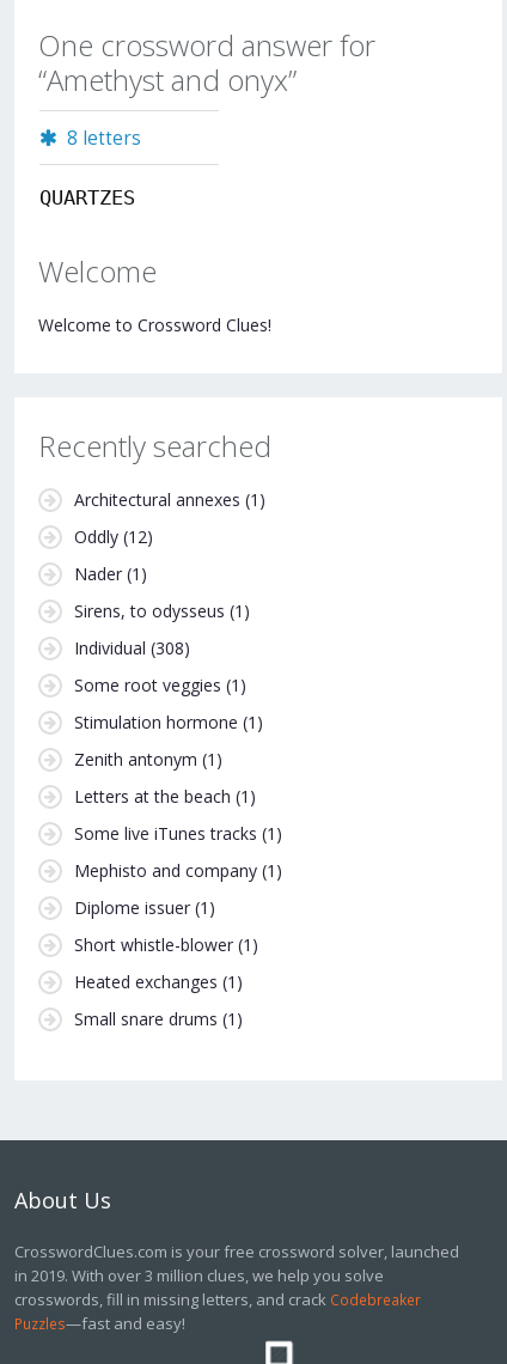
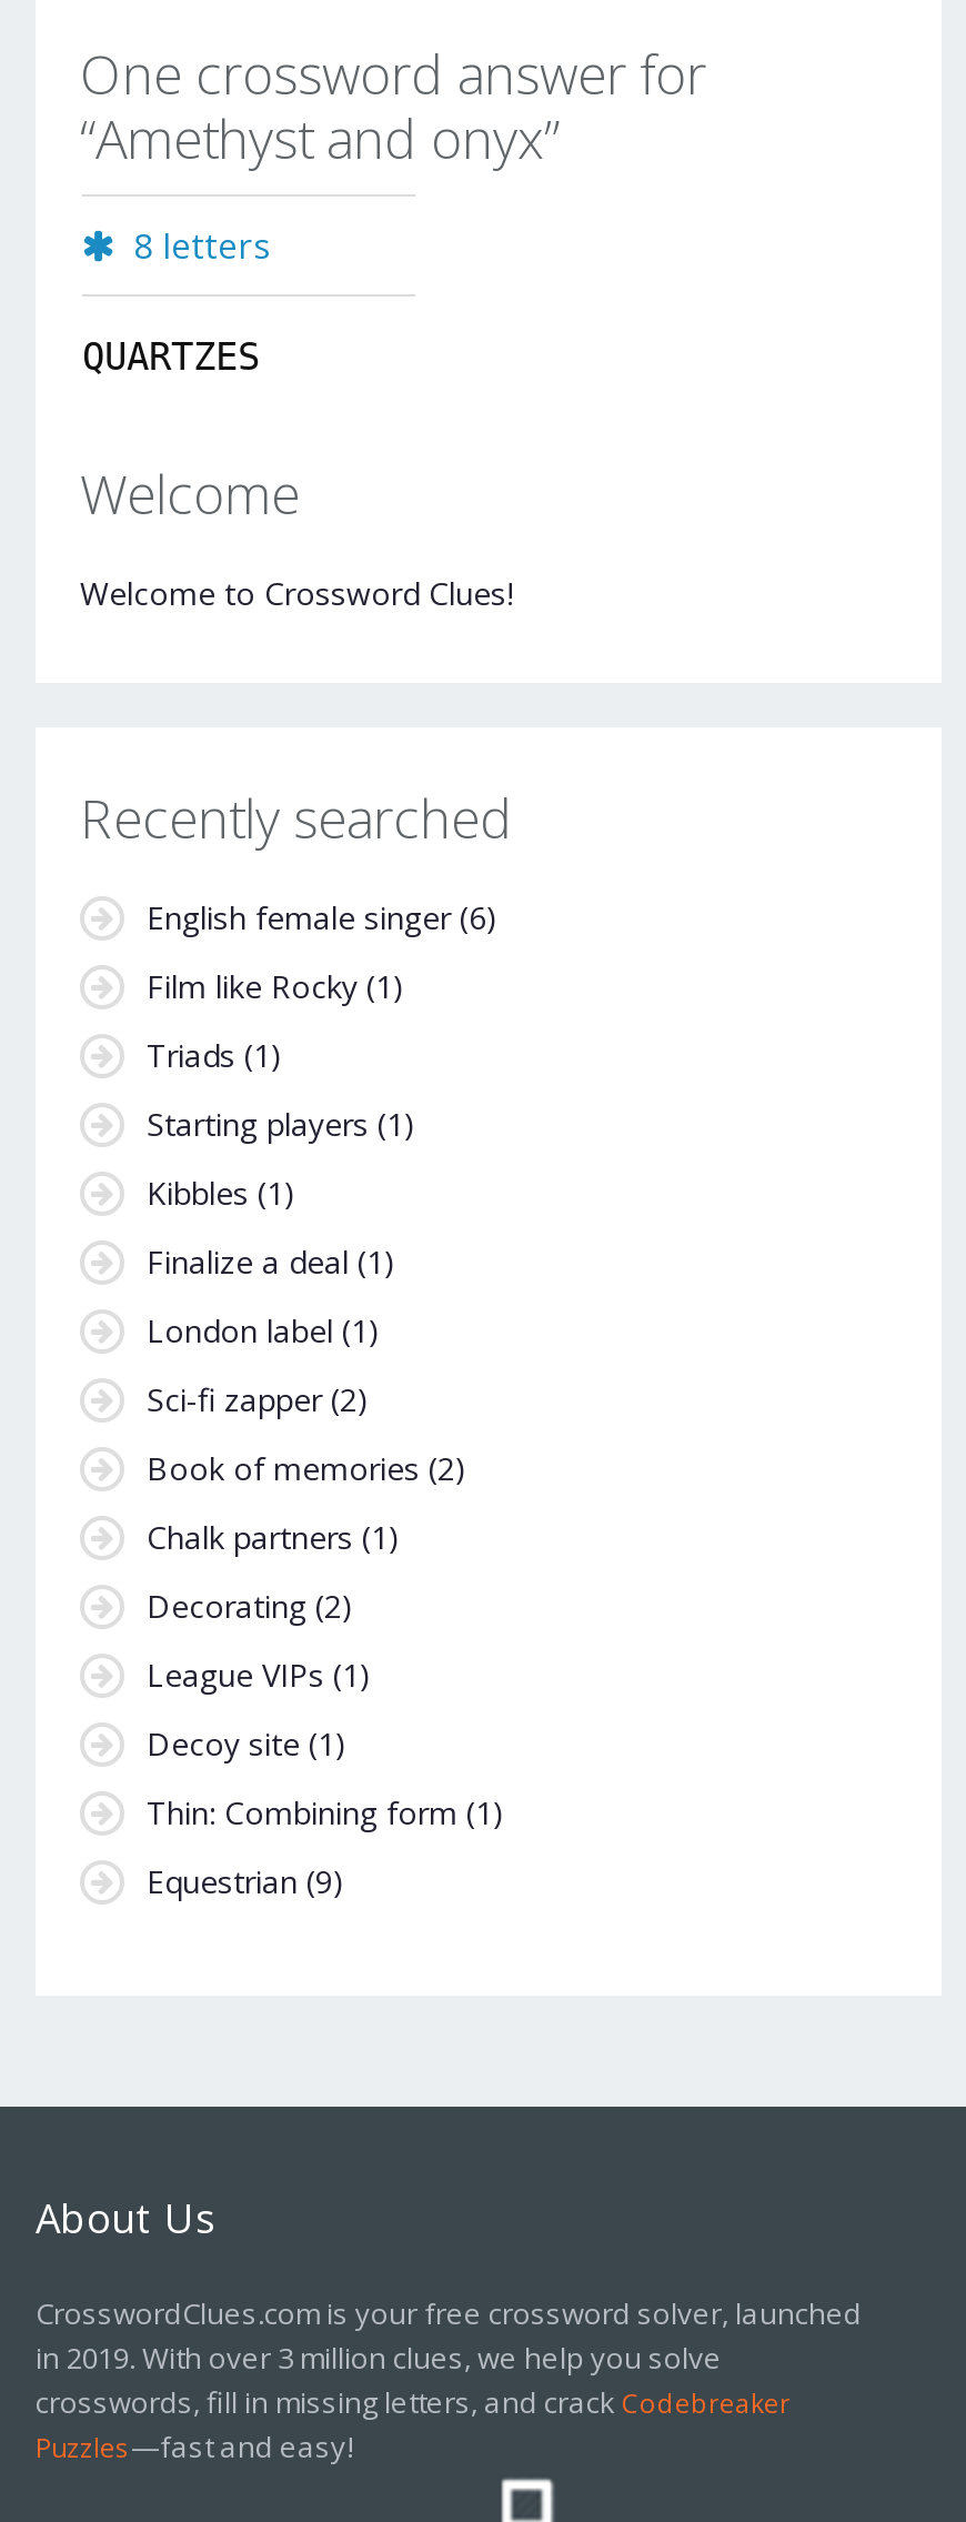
[74,488,265,511] Architectural annexes (1) -> [147,896,497,938] English female singer (6)
[74,525,153,548] Oddly (12) -> [147,965,404,1007] Film like Rocky (1)
[74,562,147,585] Nader (1) -> [147,1034,282,1076] Triads (1)
[74,599,250,622] Sirens, to odysseus (1) -> [147,1103,415,1145] Starting players (1)
[74,637,190,659] Individual (308) -> [147,1172,295,1214] Kibbles (1)
[74,674,246,696] Some root veggies (1) -> [147,1240,395,1283] Finalize a deal (1)
[74,711,263,733] Stimulation hormone (1) -> [147,1309,380,1352] London label (1)
[74,748,222,771] Zenith antonym (1) -> [147,1378,369,1420] Sci-fi zapper (2)
[74,785,256,808] Letters at the beach (1) -> [147,1447,466,1489] Book of memories (2)
[74,822,282,845] Some live iTunes tracks (1) -> [147,1516,400,1558] Chalk partners (1)
[74,859,282,882] Mephisto and company (1) -> [147,1585,353,1627] Decorating (2)
[74,896,215,919] Diplome issuer (1) -> [147,1654,371,1696] League VIPs (1)
[74,933,258,956] Short whistle-blower (1) -> [147,1722,346,1765] Decoy site (1)
[74,970,243,993] Heated exchanges (1) -> [147,1791,504,1833] Thin: Combining form (1)
[74,1007,243,1030] Small snare drums (1) -> [147,1860,344,1902] Equestrian (9)

